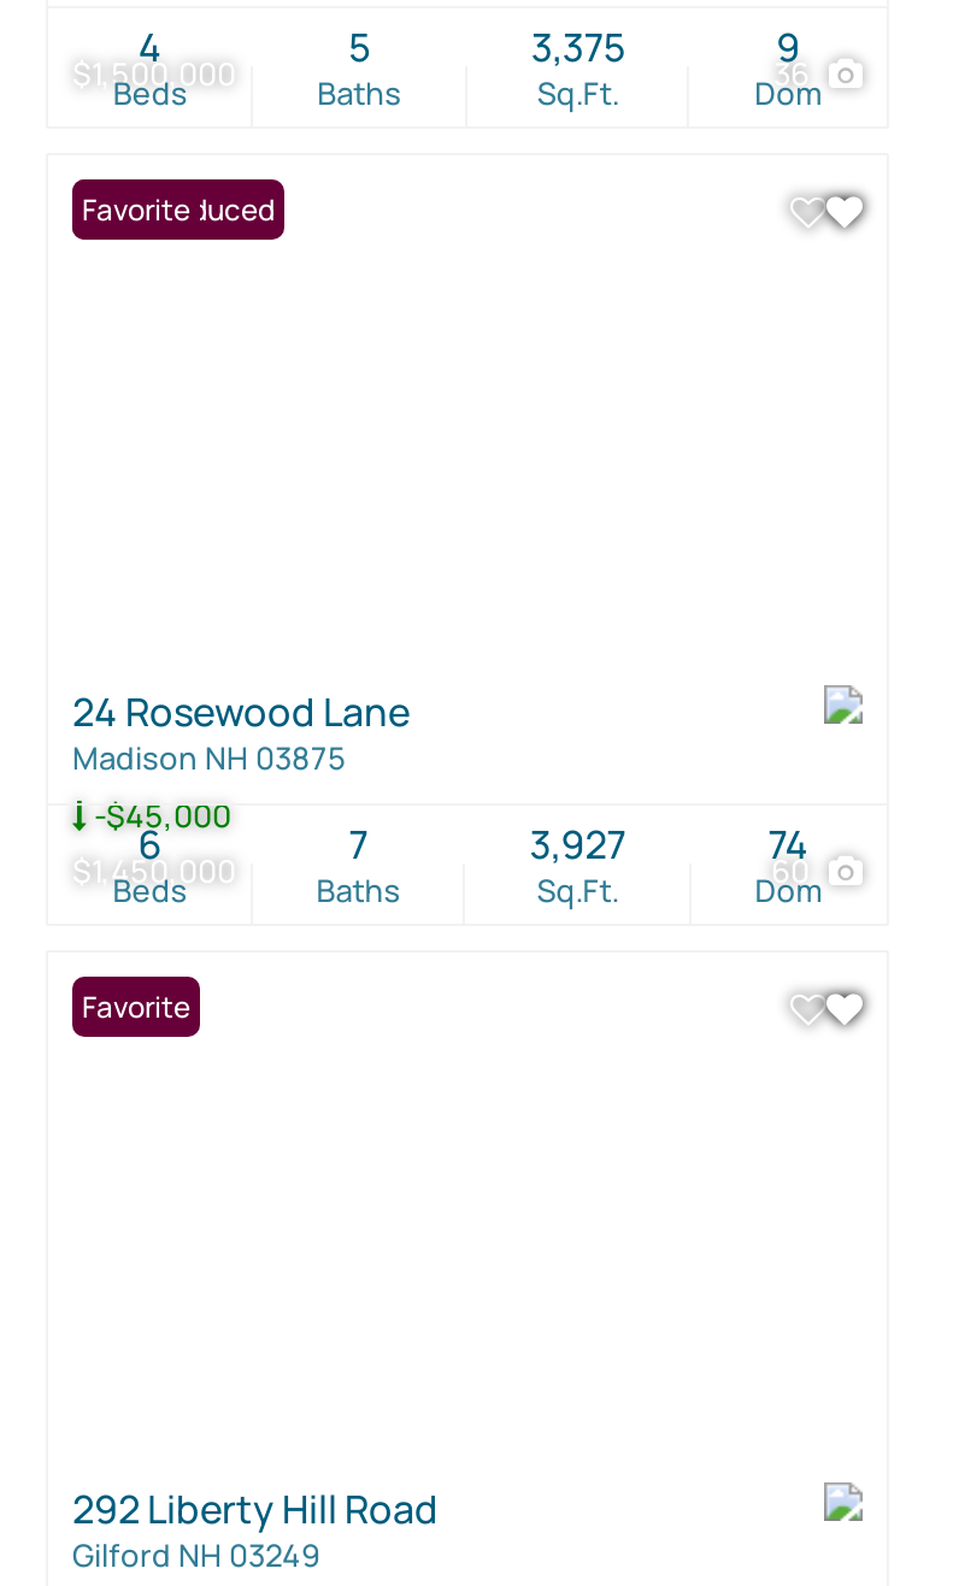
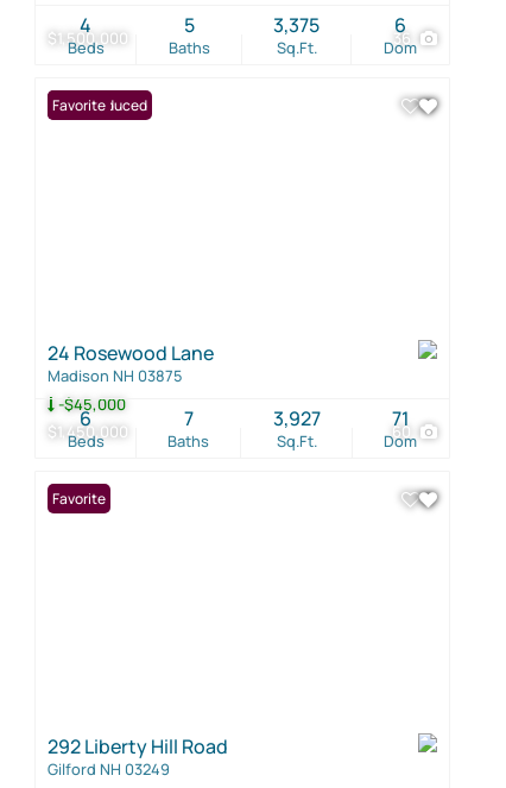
[776,20,800,73] 9 -> [394,12,406,38] 6
[768,817,809,870] 74 -> [392,405,410,431] 71

